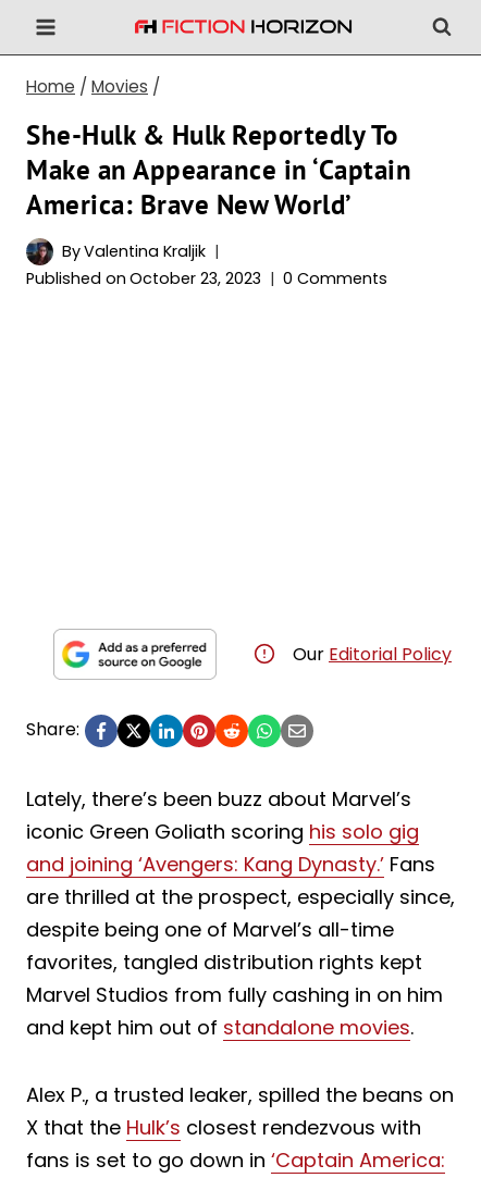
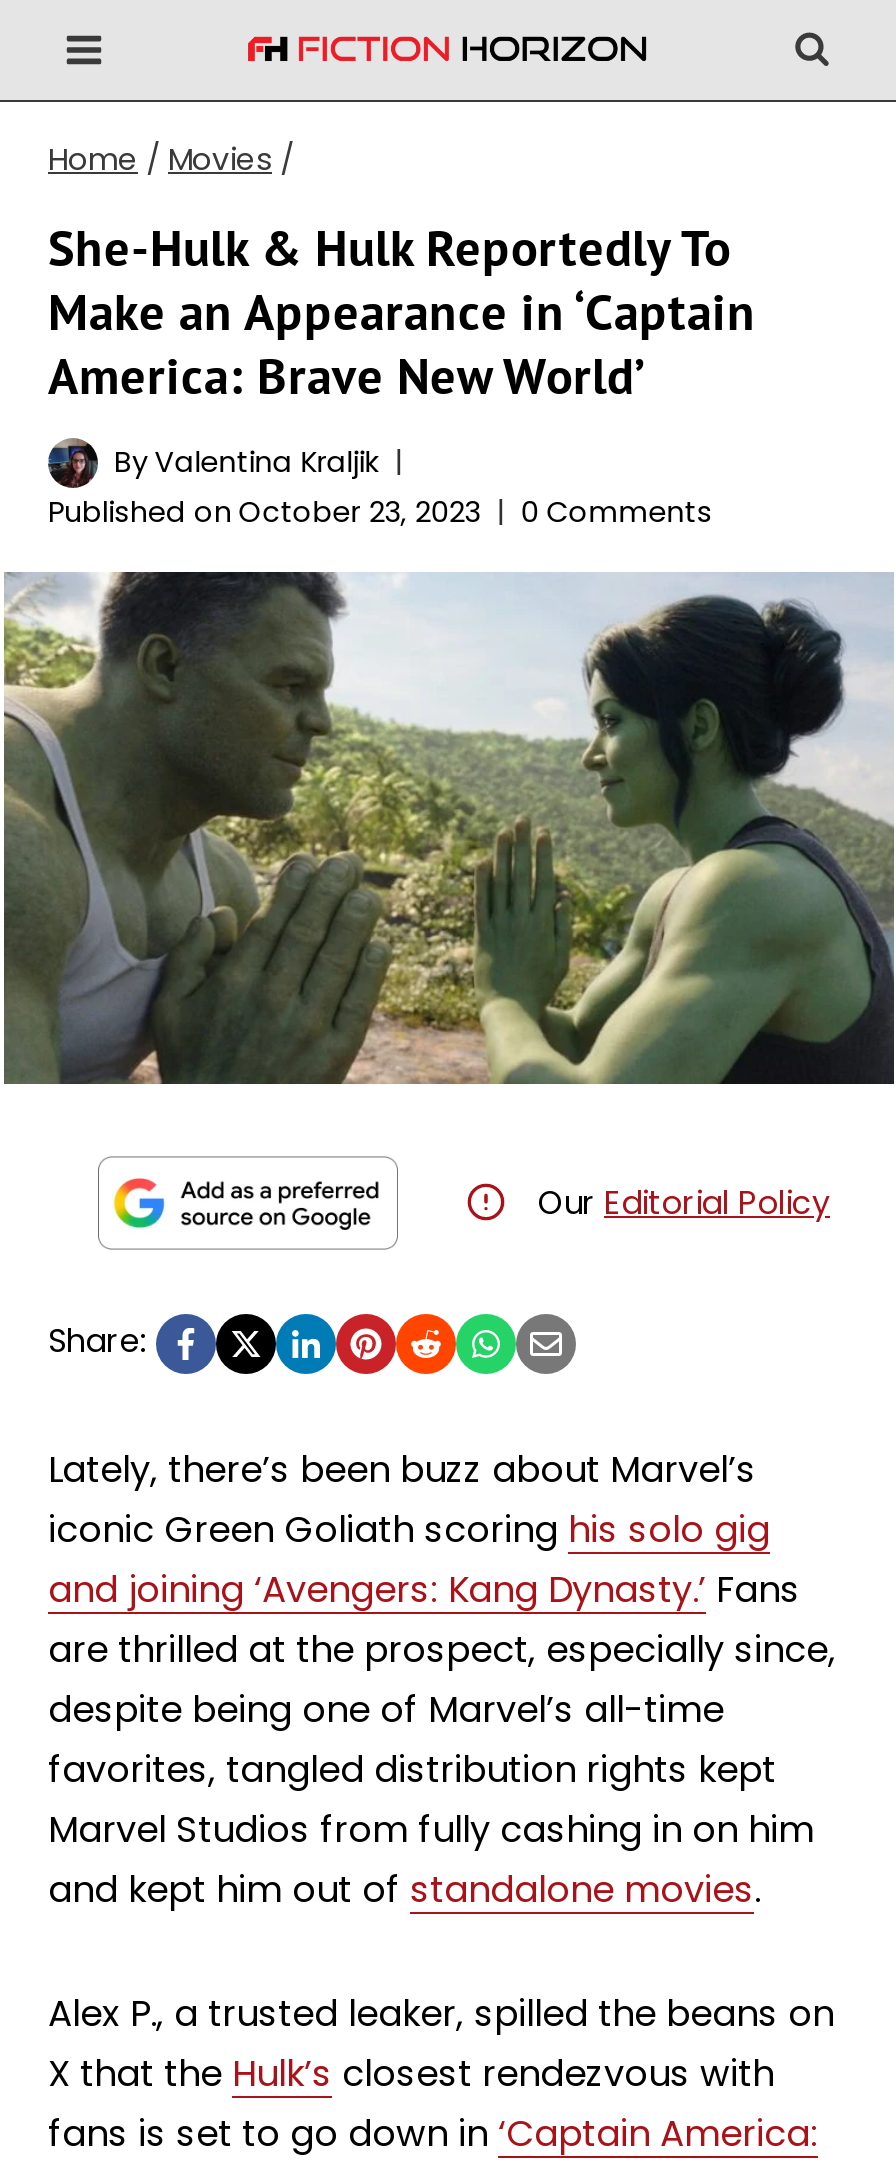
none -> [6,570,890,1086] [image]

